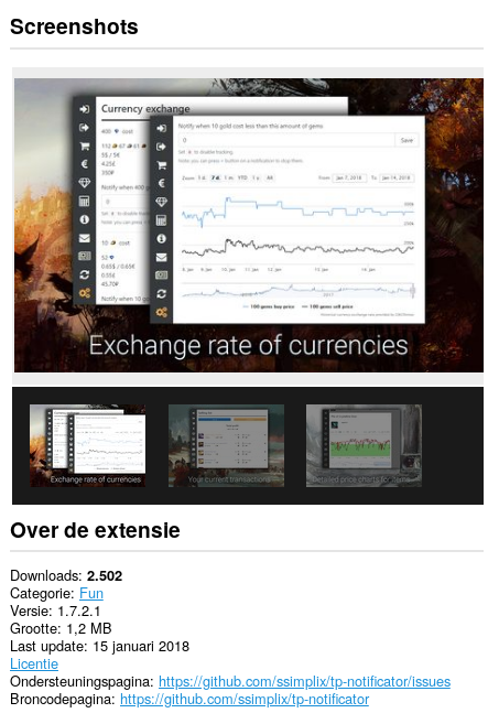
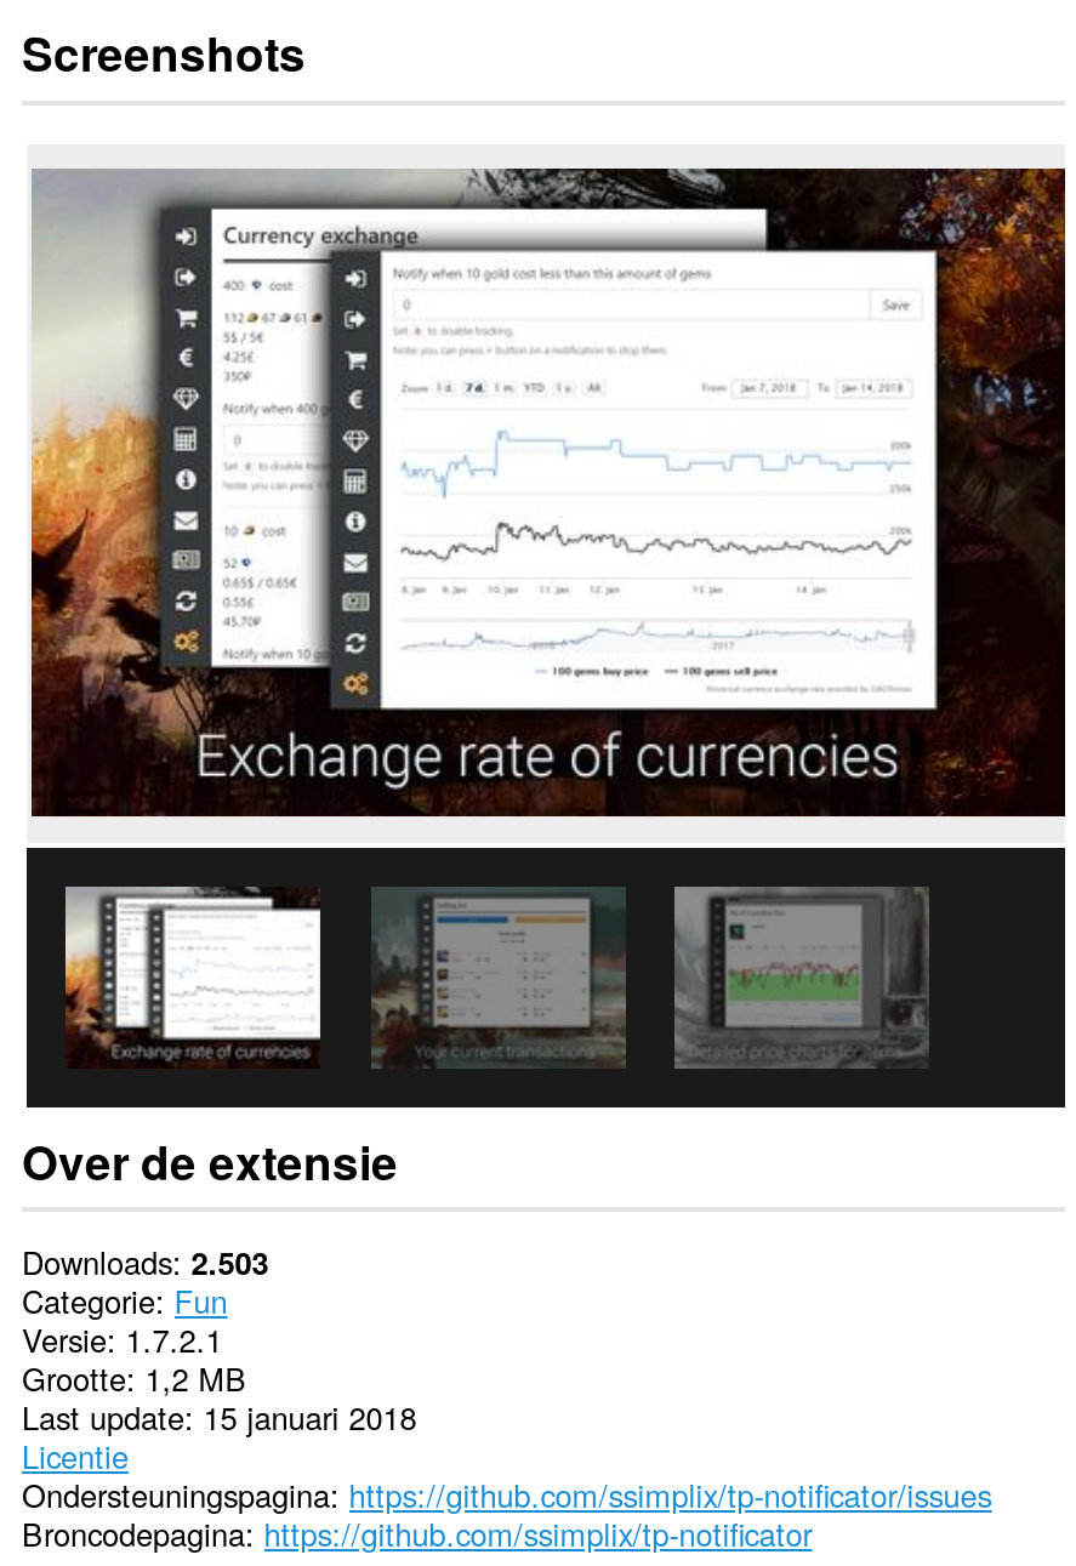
[10,564,122,585] Downloads 2.502 -> [22,1239,269,1285] Downloads 2.503

